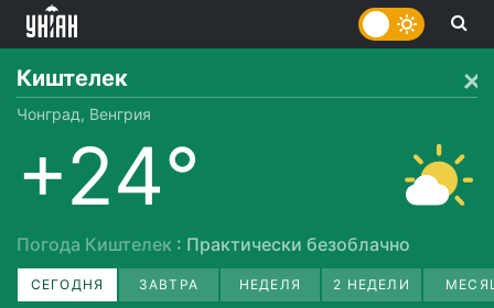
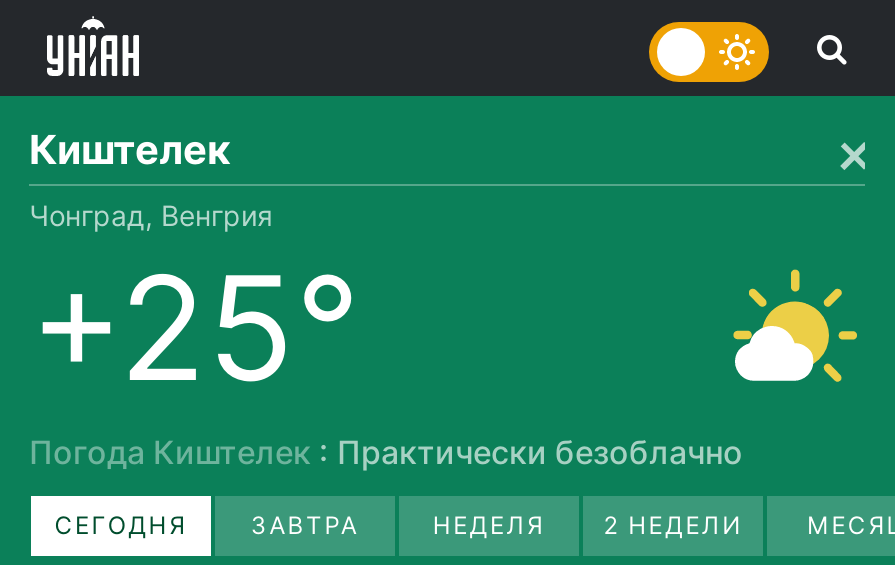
[17,128,201,223] +24° -> [29,240,361,414] +25°

